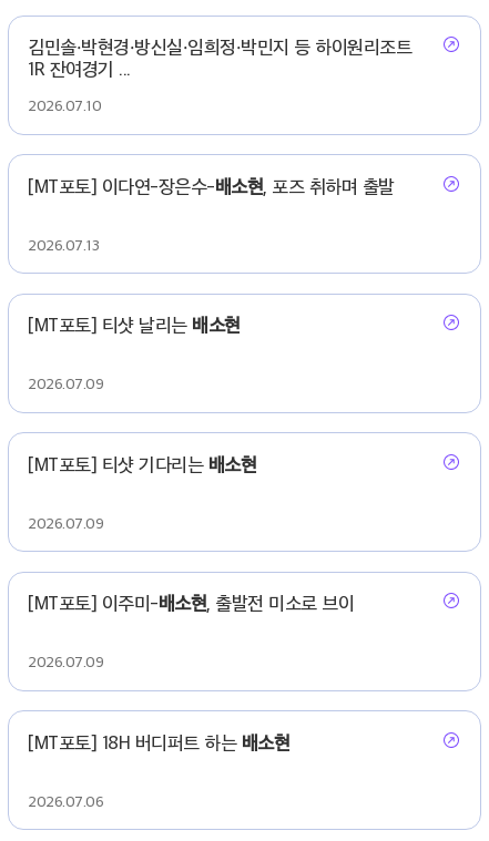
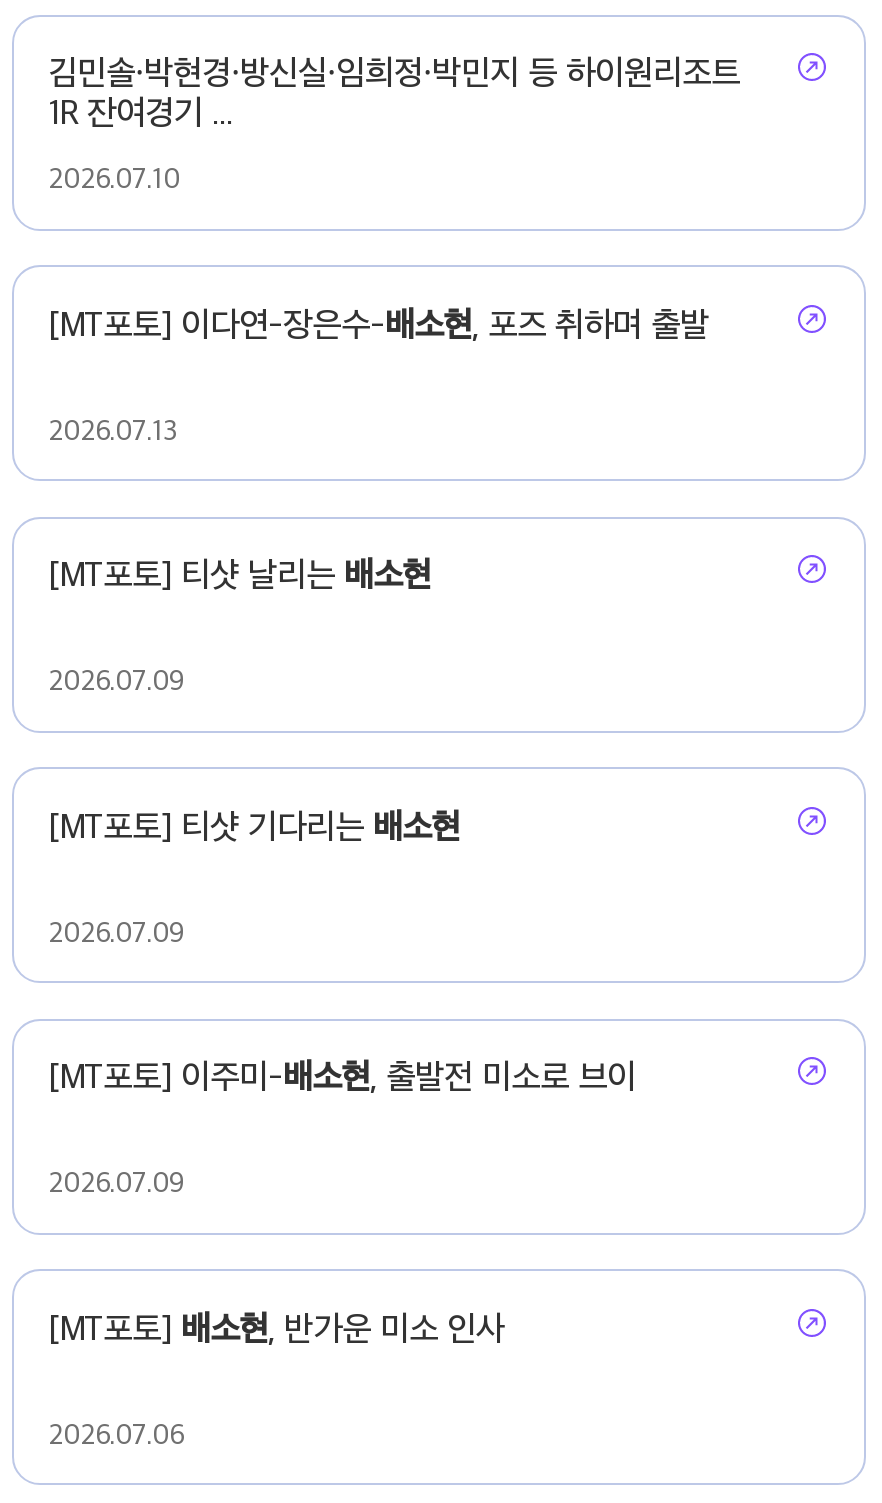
[28,730,289,753] [MT포토] 18H 버디퍼트 하는 배소현 -> [48,1304,505,1346] [MT포토] 배소현, 반가운 미소 인사

